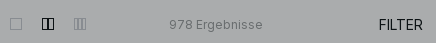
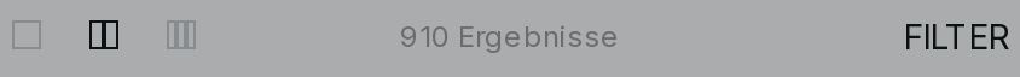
[169,16,263,31] 978 Ergebnisse -> [400,17,620,53] 910 Ergebnisse

